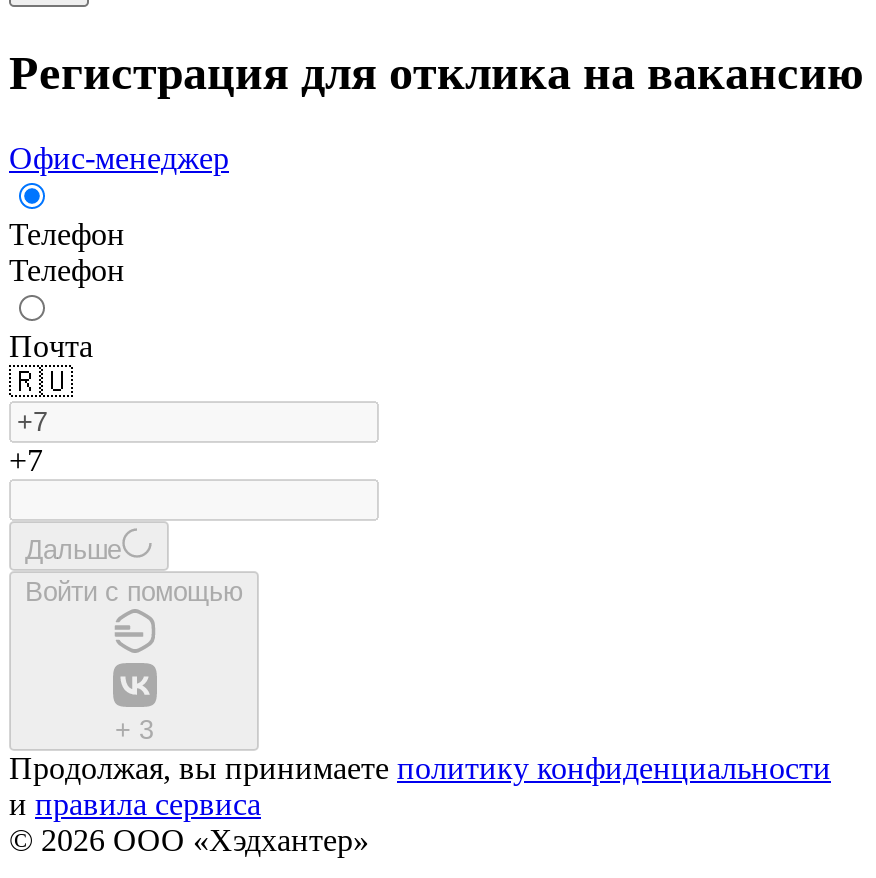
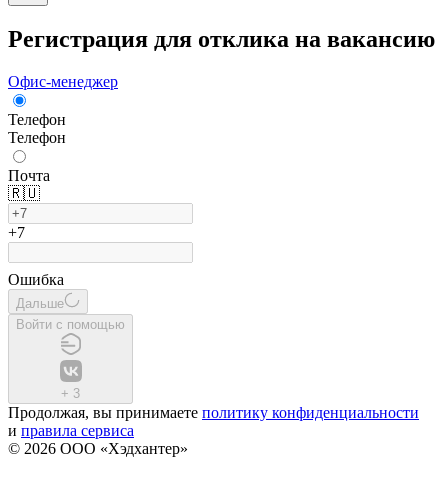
none -> [8,271,64,288] Ошибка

